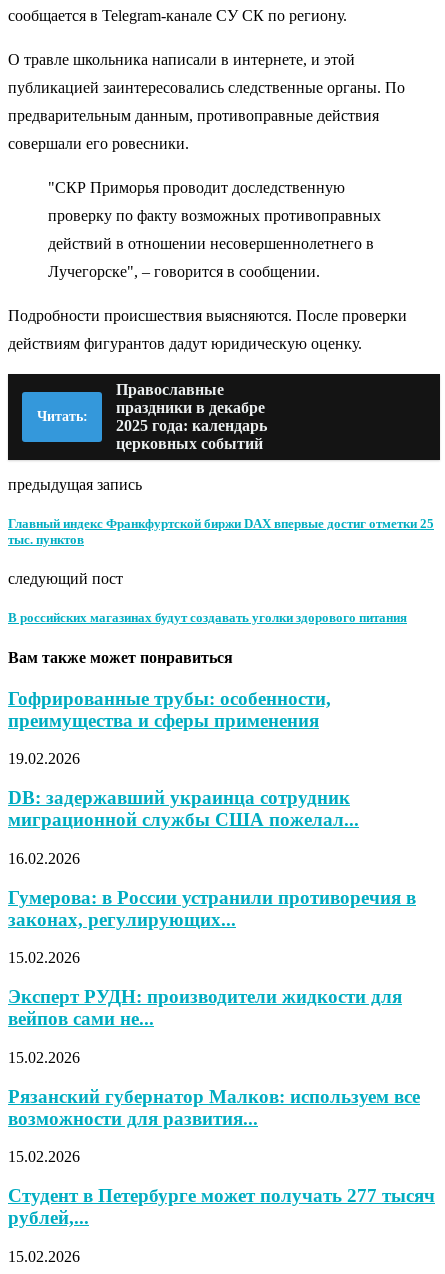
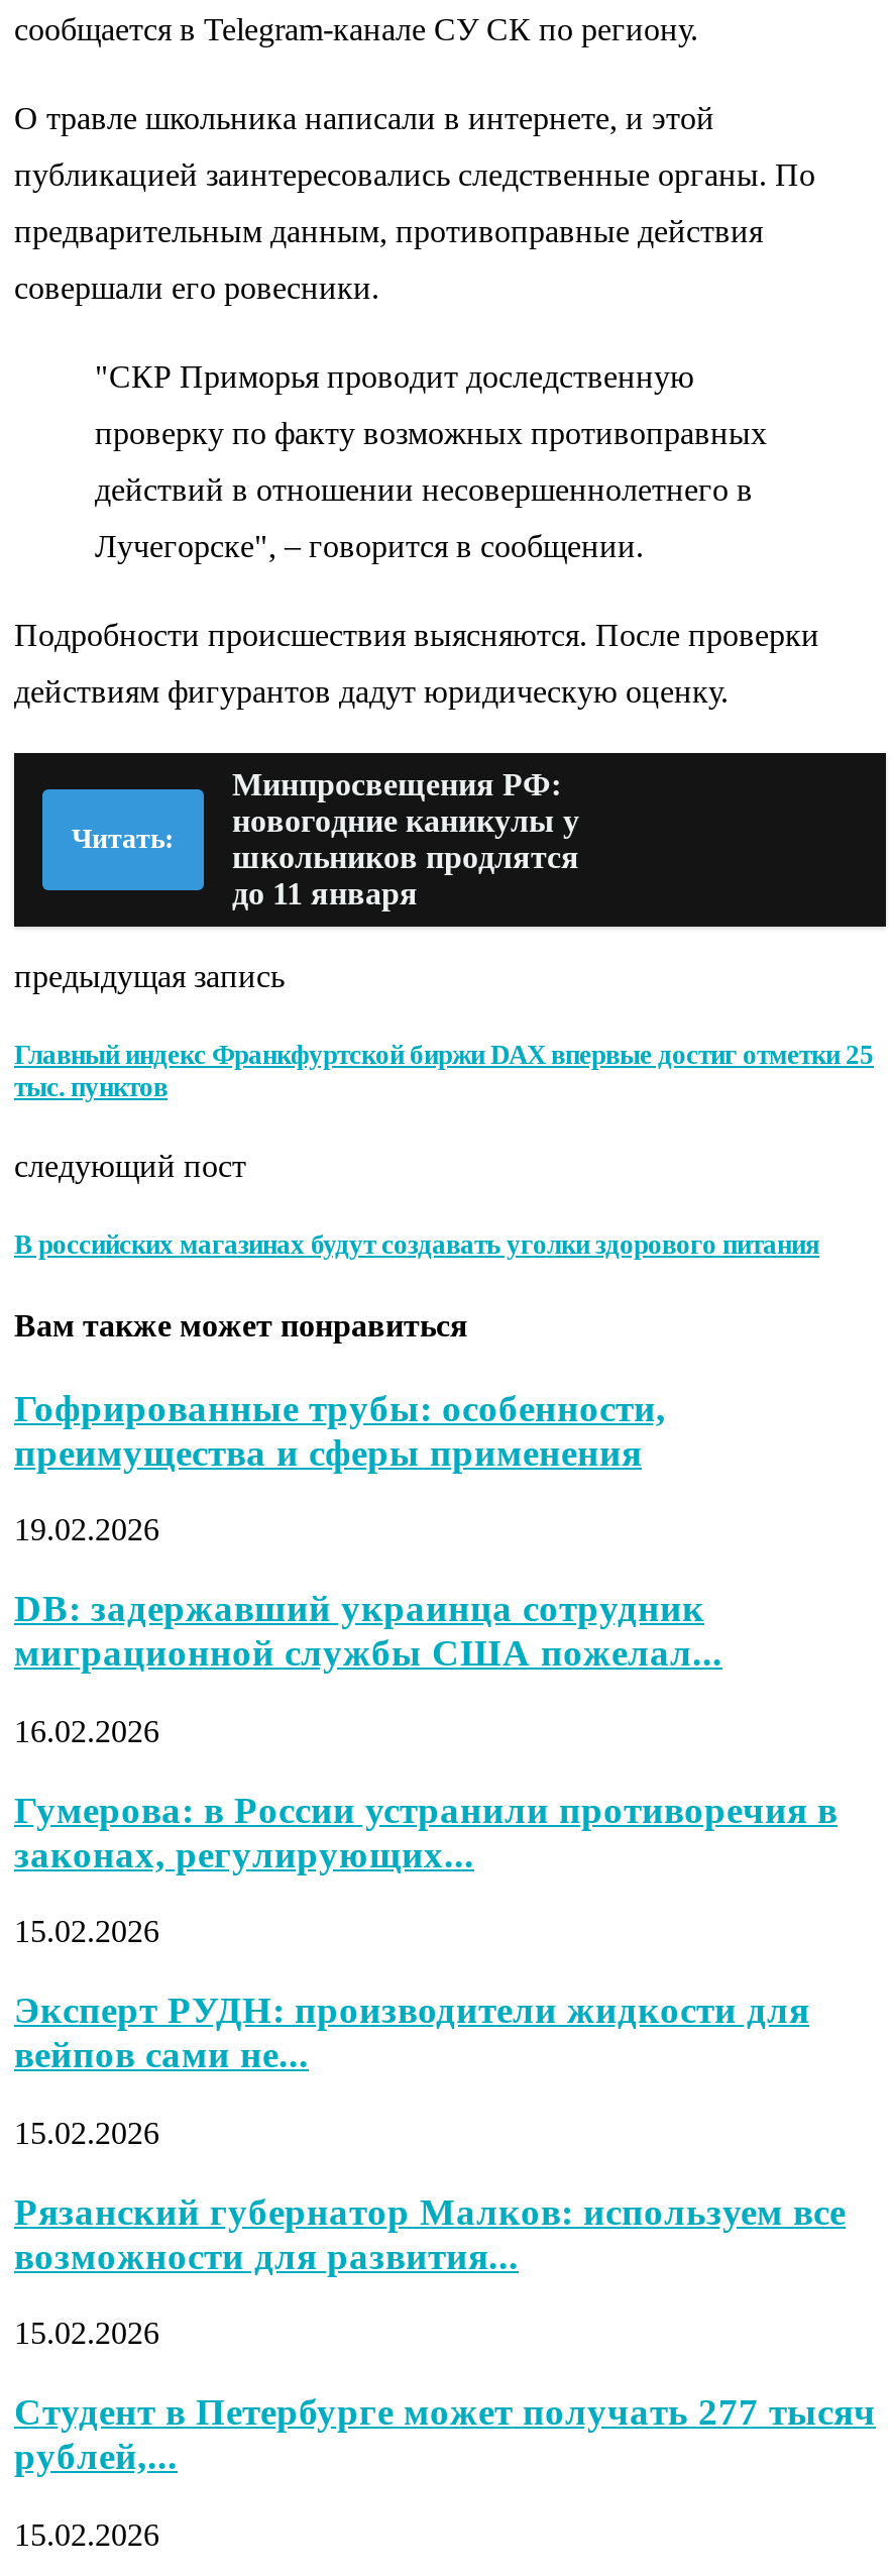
[116,381,267,452] Православные | праздники в декабре | 2025 года: календарь | церковных событий -> [232,767,579,910] Минпросвещения РФ: | новогодние каникулы у | школьников продлятся | до 11 января

